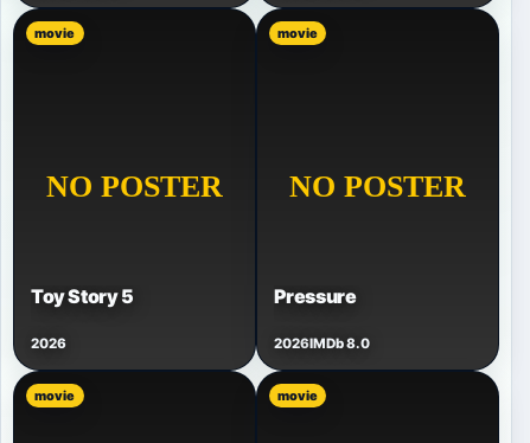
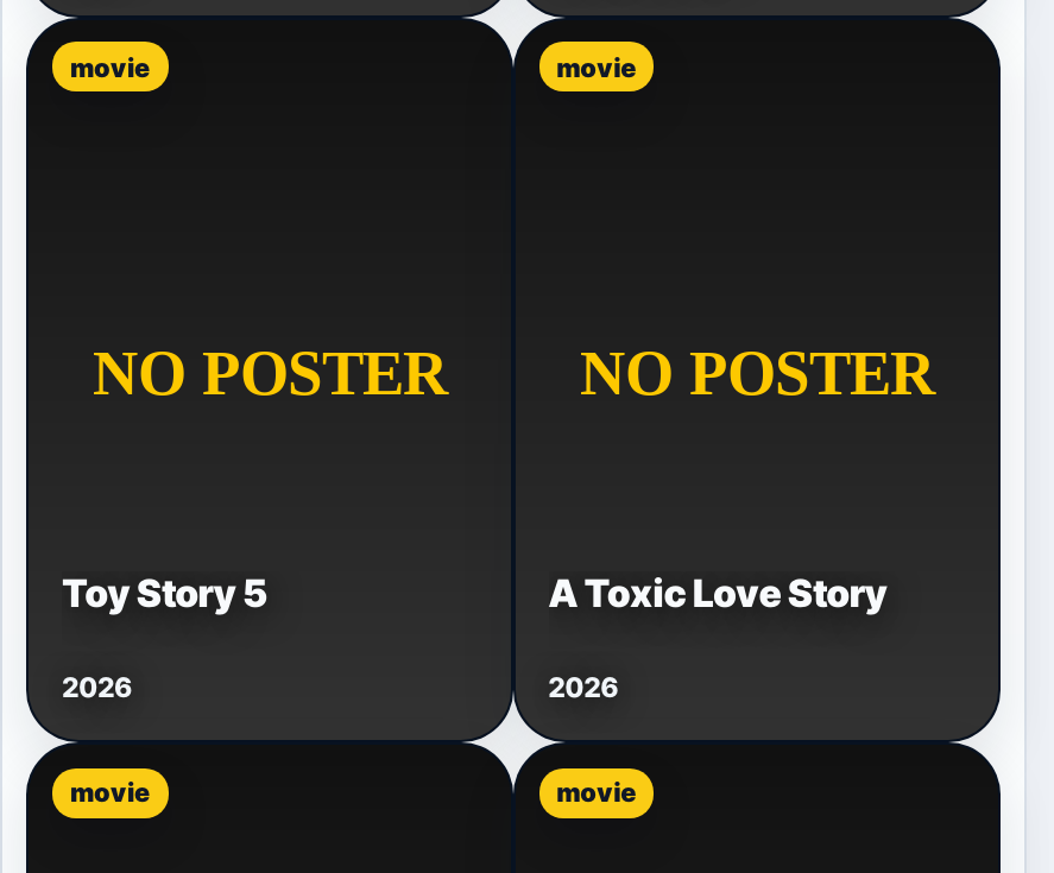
[273,284,356,307] Pressure -> [548,569,887,617] A Toxic Love Story
[273,335,369,352] 2026IMDb 8.0 -> [548,672,619,705] 2026

